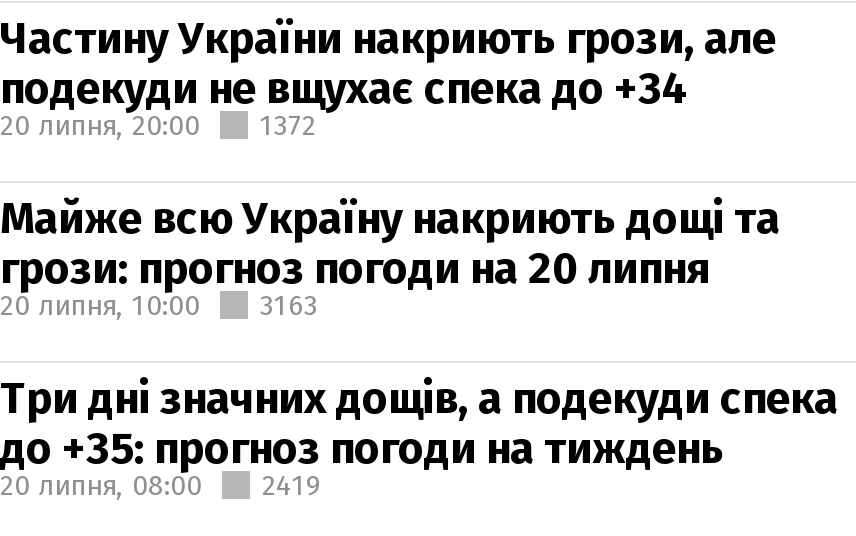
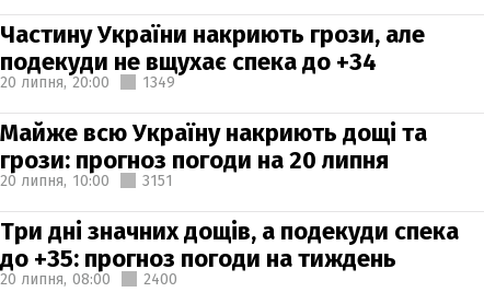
[0,108,316,142] 20 липня, 20:00 1372 -> [0,73,175,91] 20 липня, 20:00 1349
[0,288,318,322] 20 липня, 10:00 3163 -> [0,171,173,190] 20 липня, 10:00 3151
[0,468,322,502] 20 липня, 08:00 2419 -> [0,270,177,288] 20 липня, 08:00 2400

